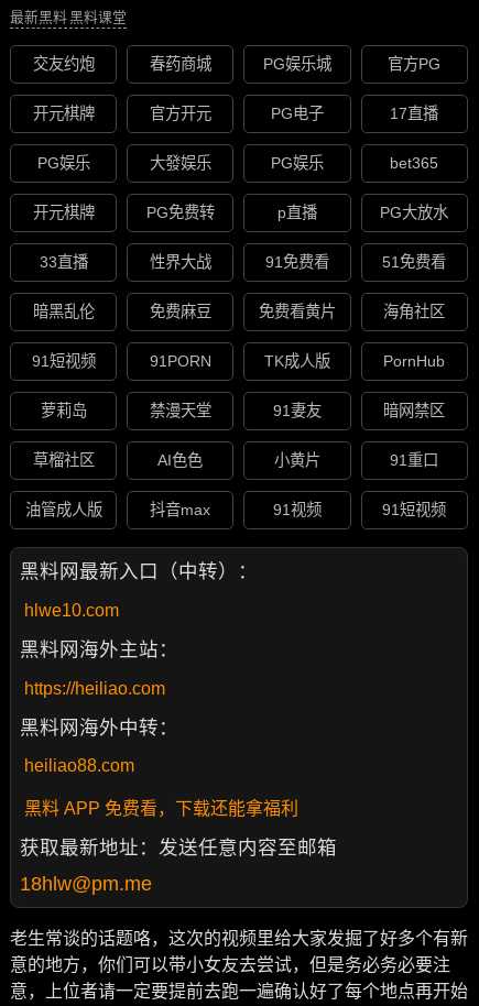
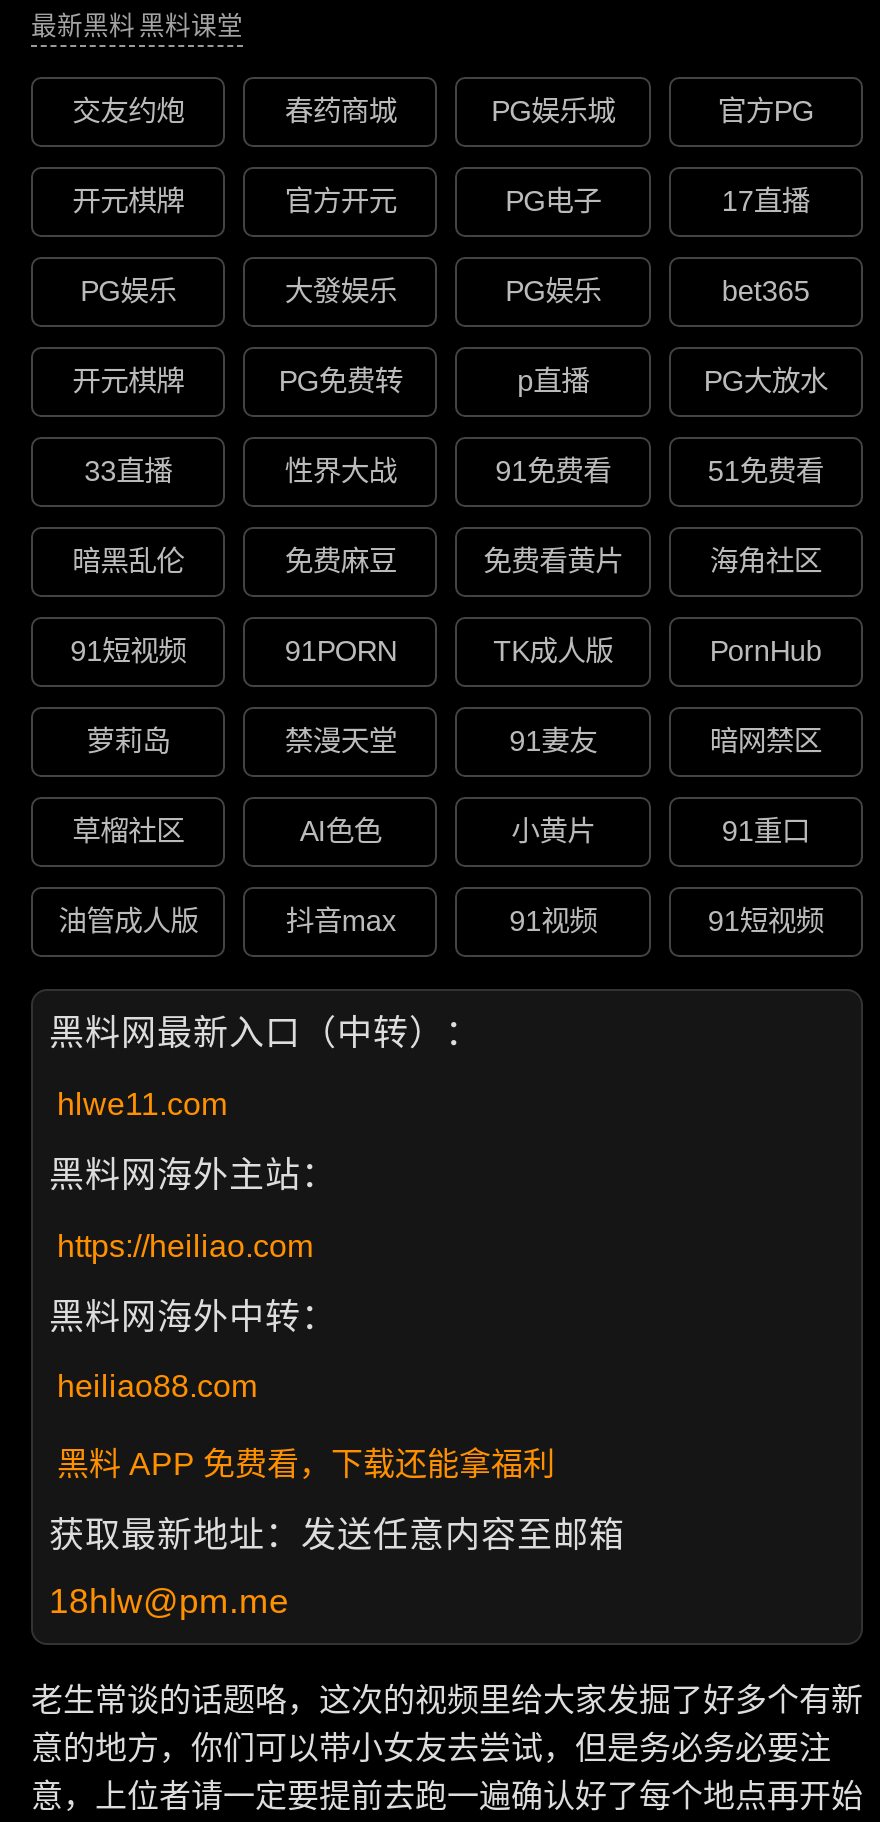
[24,601,119,619] hlwe10.com -> [57,1087,227,1121] hlwe11.com

